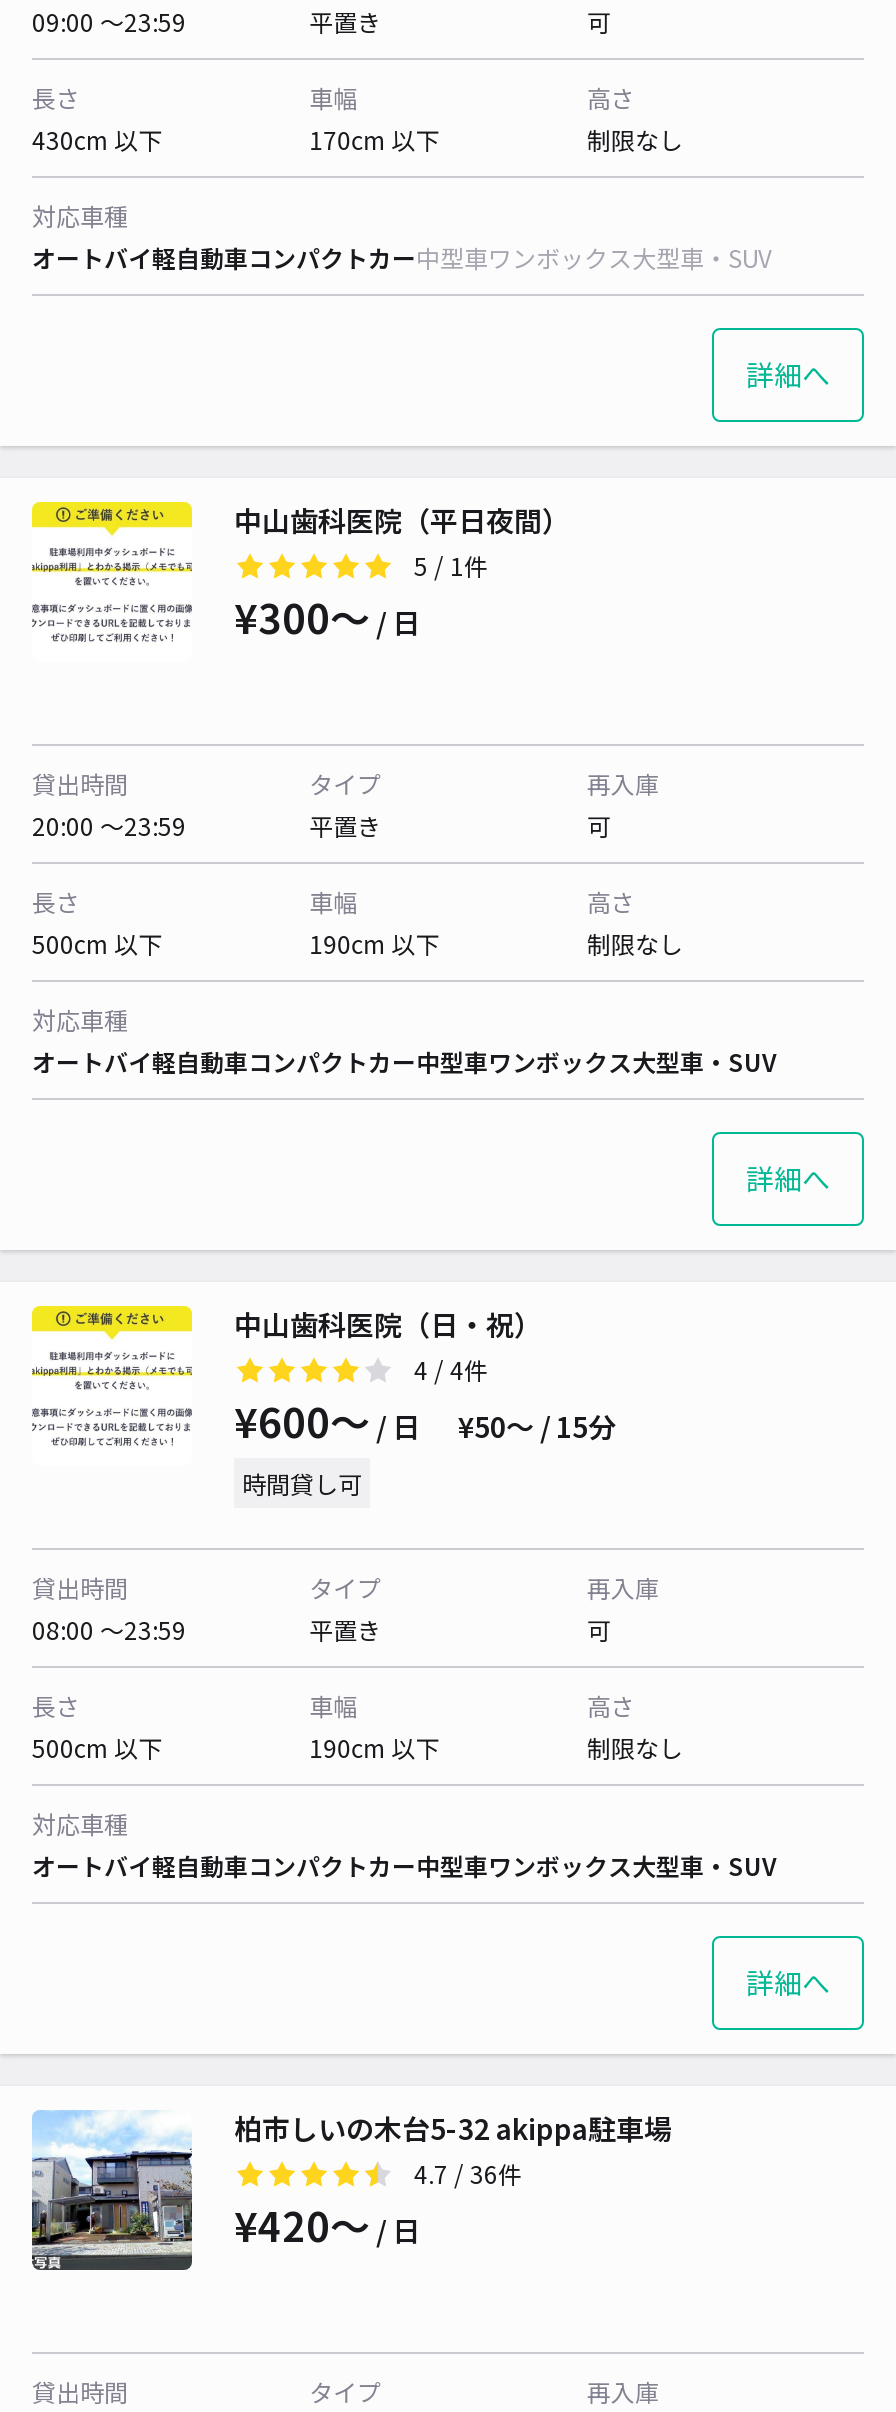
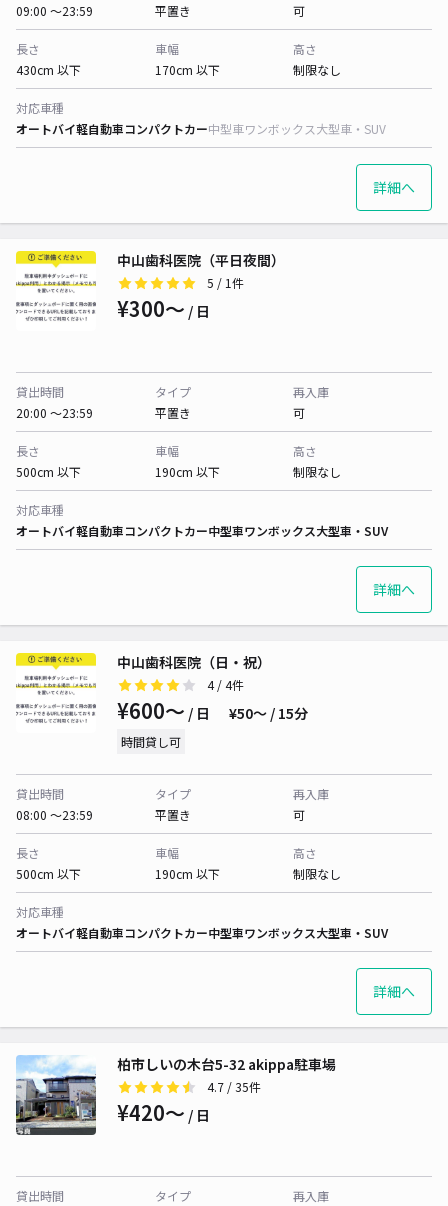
[414,2156,522,2190] 4.7 / 36件 -> [207,1078,261,1095] 4.7 / 35件

